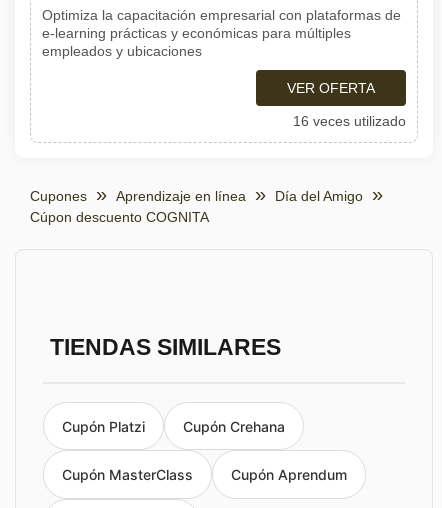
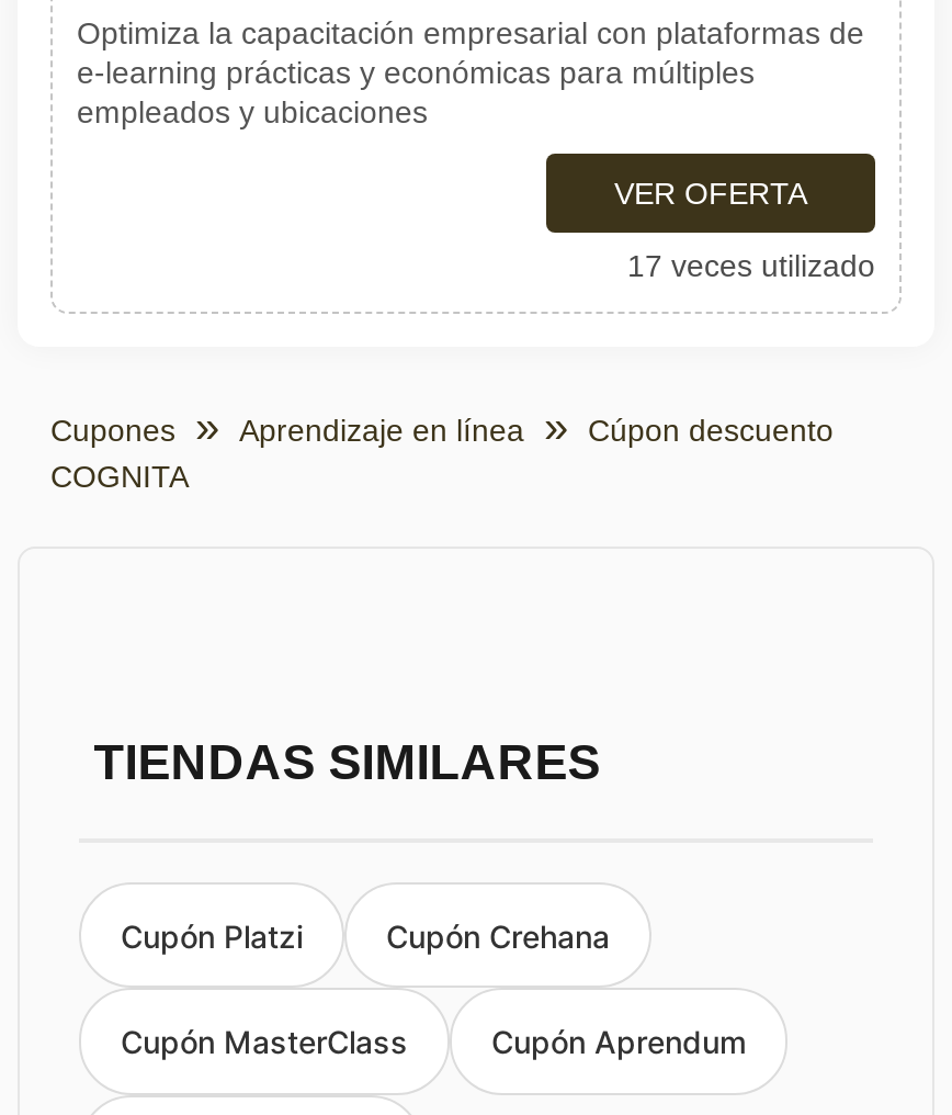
[293,113,406,129] 16 veces utilizado -> [627,248,875,283] 17 veces utilizado
[30,188,363,225] Día del Amigo | Cúpon descuento COGNITA -> [50,413,834,494] Cúpon descuento | COGNITA

